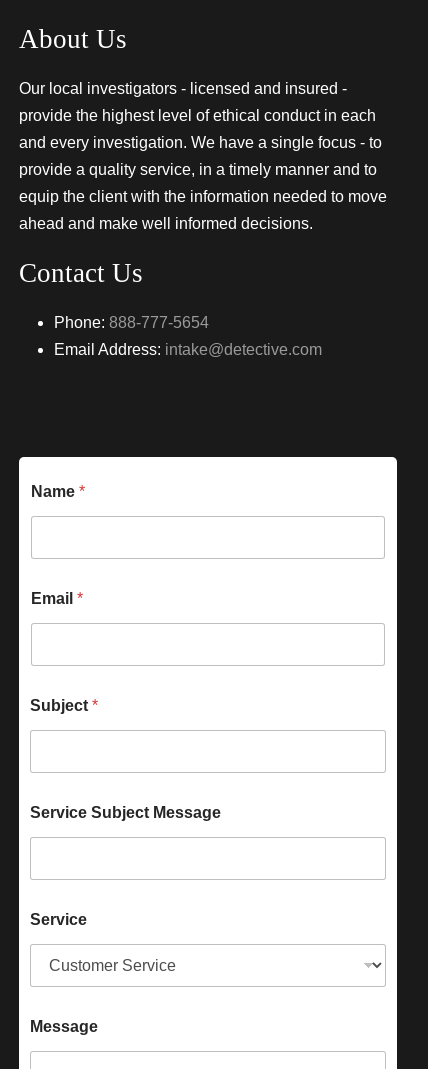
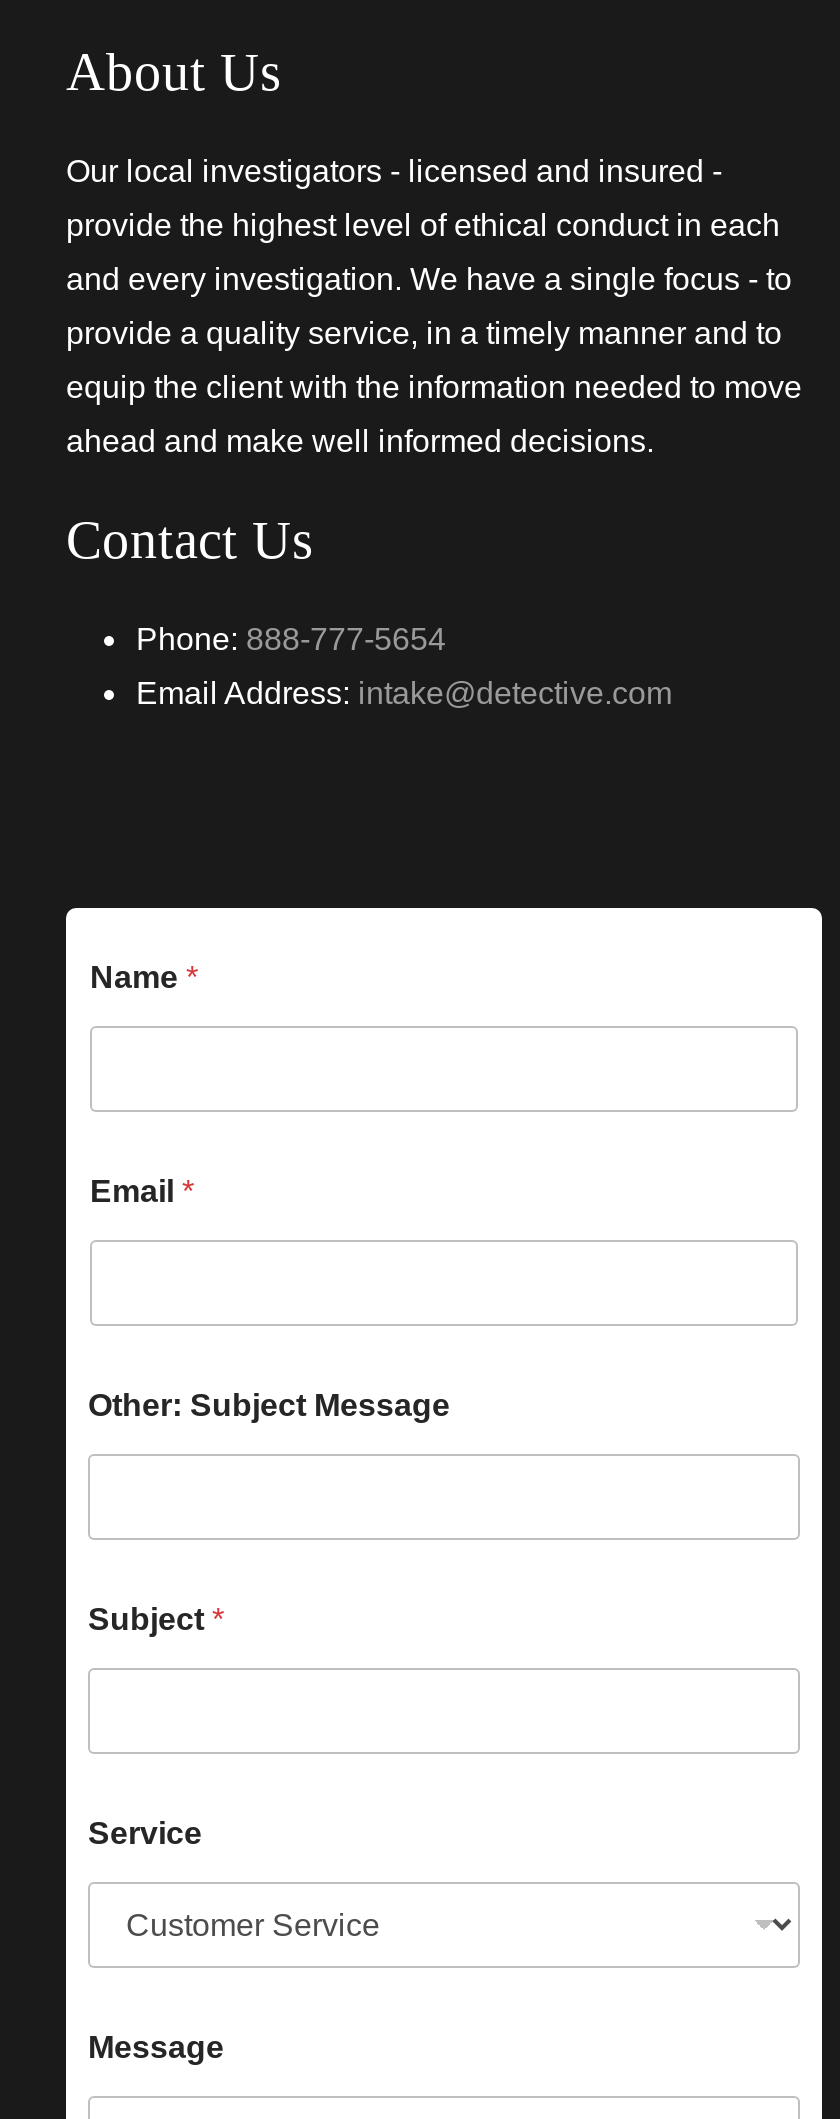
none -> [88,1389,450,1423] Other: Subject Message
moved [30,697,98,714] -> [88,1603,224,1637]: Subject *
[30,804,221,821] Service Subject Message -> none

